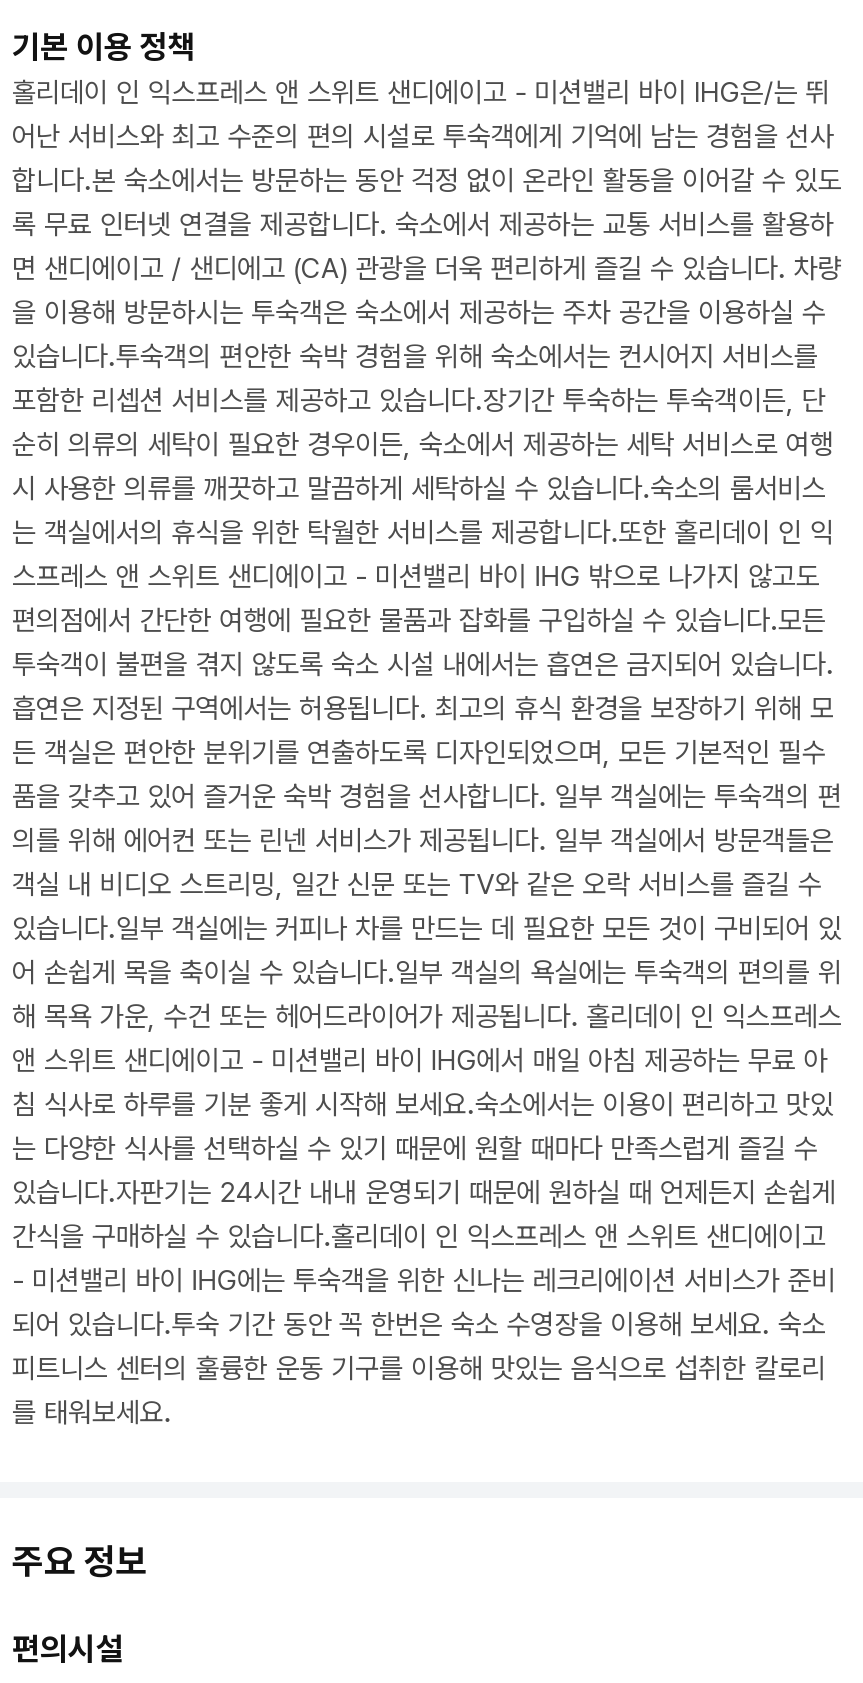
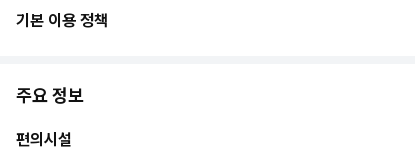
[12,76,842,1428] 홀리데이 인 익스프레스 앤 스위트 샌디에이고 - 미션밸리 바이 IHG은/는 뛰 | 어난 서비스와 최고 수준의 편의 시설로 투숙객에게 기억에 남는 경험을 선사 | 합니다.본 숙소에서는 방문하는 동안 걱정 없이 온라인 활동을 이어갈 수 있도 | 록 무료 인터넷 연결을 제공합니다. 숙소에서 제공하는 교통 서비스를 활용하 | 면 샌디에이고 / 샌디에고 (CA) 관광을 더욱 편리하게 즐길 수 있습니다. 차량 | 을 이용해 방문하시는 투숙객은 숙소에서 제공하는 주차 공간을 이용하실 수 | 있습니다.투숙객의 편안한 숙박 경험을 위해 숙소에서는 컨시어지 서비스를 | 포함한 리셉션 서비스를 제공하고 있습니다.장기간 투숙하는 투숙객이든, 단 | 순히 의류의 세탁이 필요한 경우이든, 숙소에서 제공하는 세탁 서비스로 여행 | 시 사용한 의류를 깨끗하고 말끔하게 세탁하실 수 있습니다.숙소의 룸서비스 | 는 객실에서의 휴식을 위한 탁월한 서비스를 제공합니다.또한 홀리데이 인 익 | 스프레스 앤 스위트 샌디에이고 - 미션밸리 바이 IHG 밖으로 나가지 않고도 | 편의점에서 간단한 여행에 필요한 물품과 잡화를 구입하실 수 있습니다.모든 | 투숙객이 불편을 겪지 않도록 숙소 시설 내에서는 흡연은 금지되어 있습니다. | 흡연은 지정된 구역에서는 허용됩니다. 최고의 휴식 환경을 보장하기 위해 모 | 든 객실은 편안한 분위기를 연출하도록 디자인되었으며, 모든 기본적인 필수 | 품을 갖추고 있어 즐거운 숙박 경험을 선사합니다. 일부 객실에는 투숙객의 편 | 의를 위해 에어컨 또는 린넨 서비스가 제공됩니다. 일부 객실에서 방문객들은 | 객실 내 비디오 스트리밍, 일간 신문 또는 TV와 같은 오락 서비스를 즐길 수 | 있습니다.일부 객실에는 커피나 차를 만드는 데 필요한 모든 것이 구비되어 있 | 어 손쉽게 목을 축이실 수 있습니다.일부 객실의 욕실에는 투숙객의 편의를 위 | 해 목욕 가운, 수건 또는 헤어드라이어가 제공됩니다. 홀리데이 인 익스프레스 | 앤 스위트 샌디에이고 - 미션밸리 바이 IHG에서 매일 아침 제공하는 무료 아 | 침 식사로 하루를 기분 좋게 시작해 보세요.숙소에서는 이용이 편리하고 맛있 | 는 다양한 식사를 선택하실 수 있기 때문에 원할 때마다 만족스럽게 즐길 수 | 있습니다.자판기는 24시간 내내 운영되기 때문에 원하실 때 언제든지 손쉽게 | 간식을 구매하실 수 있습니다.홀리데이 인 익스프레스 앤 스위트 샌디에이고 | - 미션밸리 바이 IHG에는 투숙객을 위한 신나는 레크리에이션 서비스가 준비 | 되어 있습니다.투숙 기간 동안 꼭 한번은 숙소 수영장을 이용해 보세요. 숙소 | 피트니스 센터의 훌륭한 운동 기구를 이용해 맛있는 음식으로 섭취한 칼로리 | 를 태워보세요. -> none

